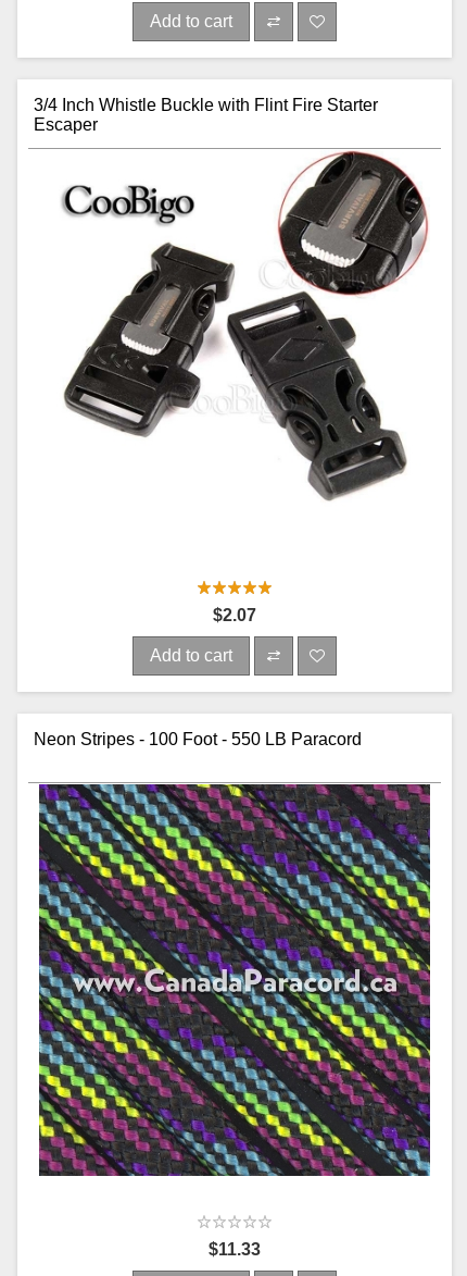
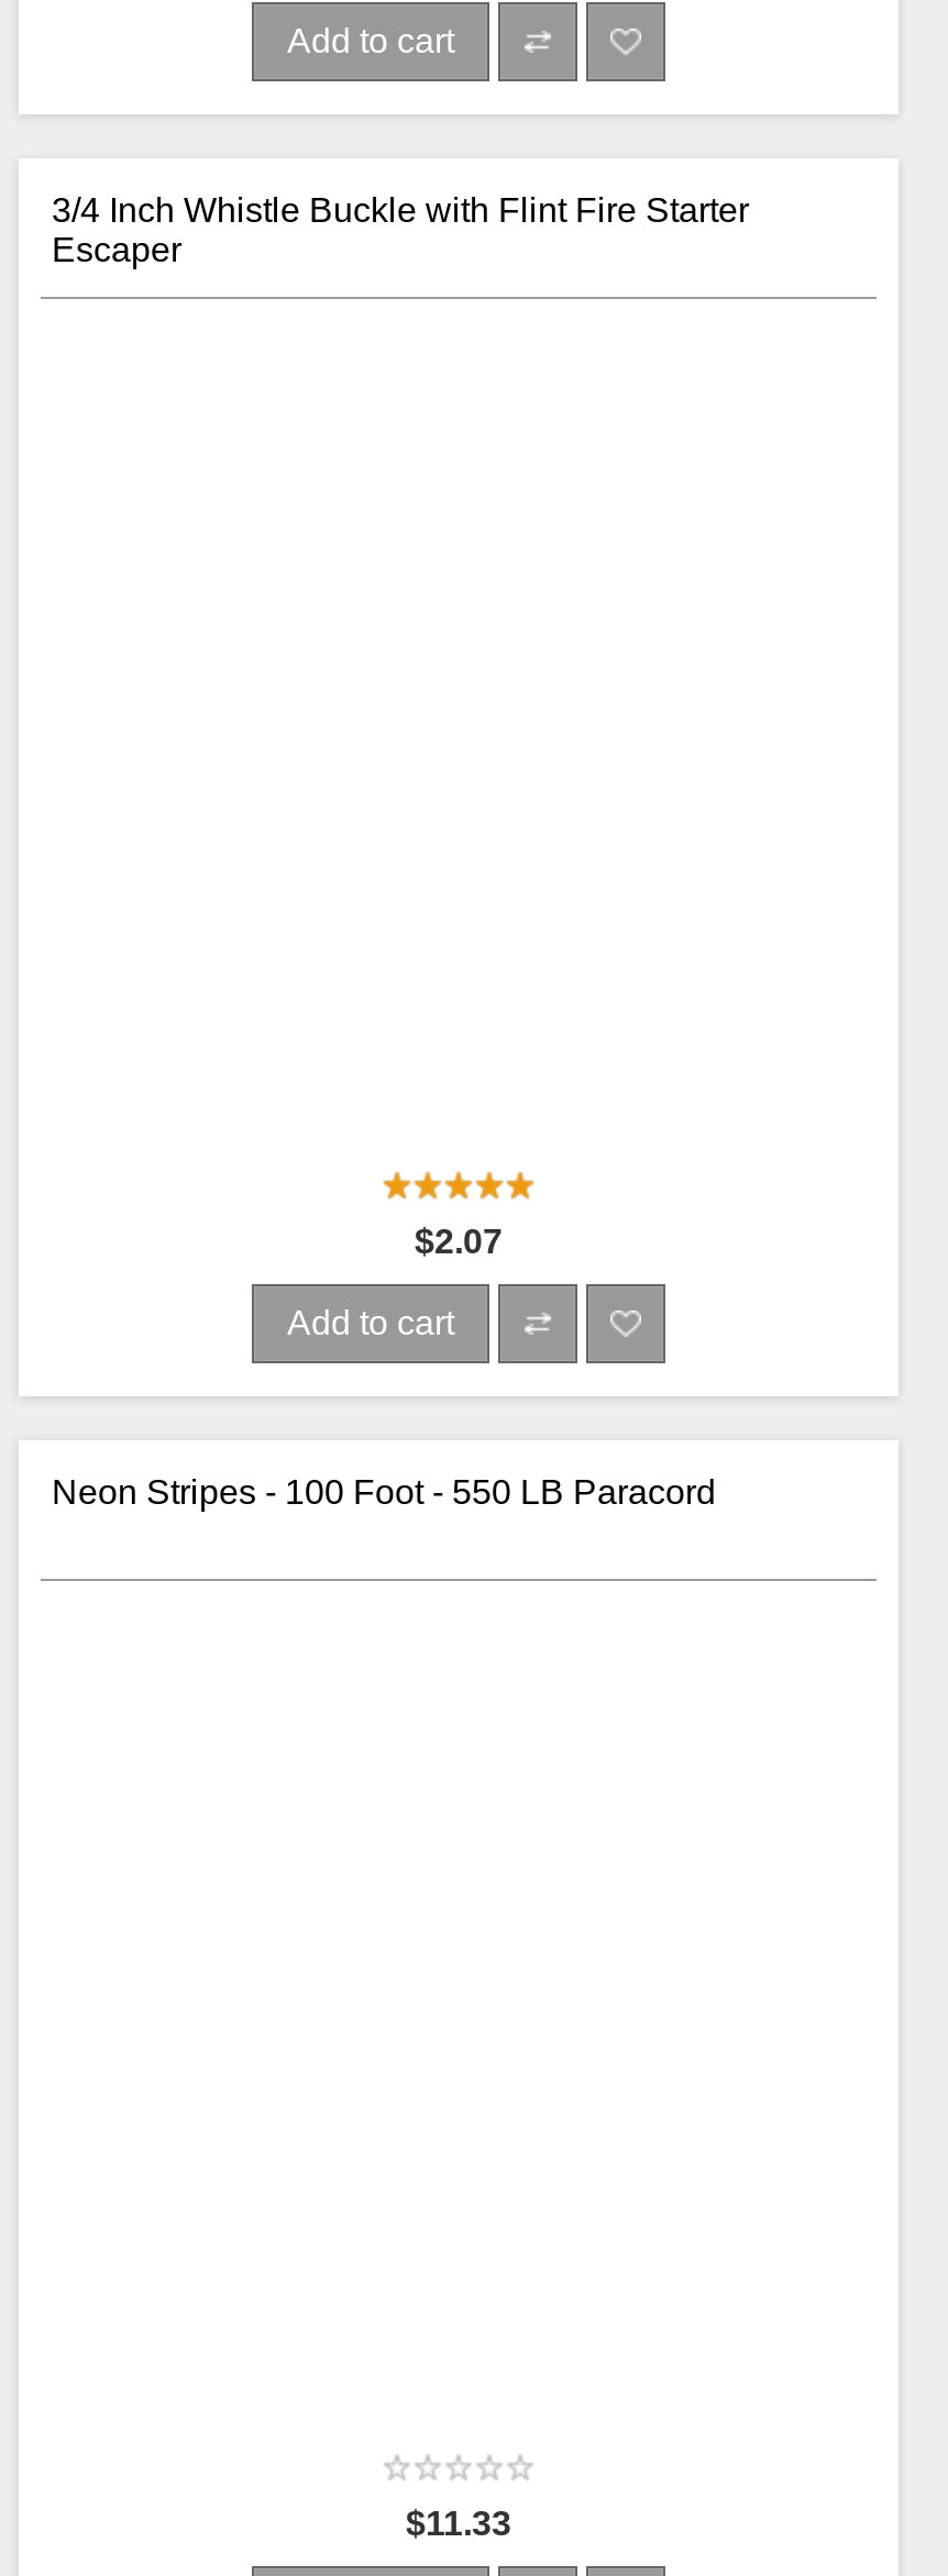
[61,150,429,501] [image] -> none
[38,783,431,1177] [image] -> none

